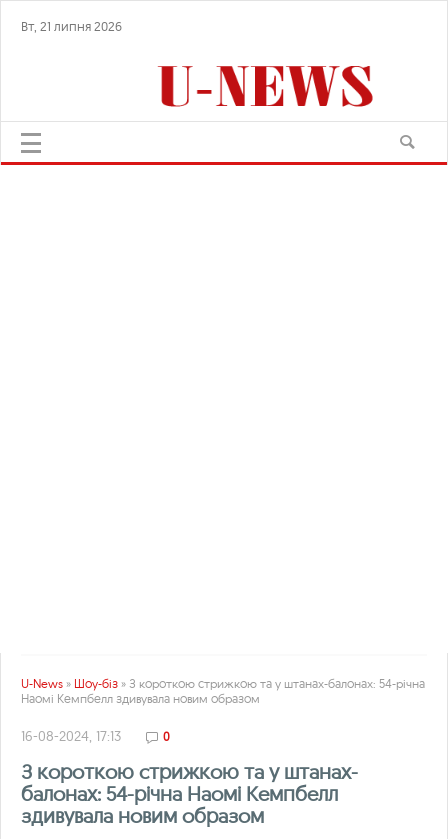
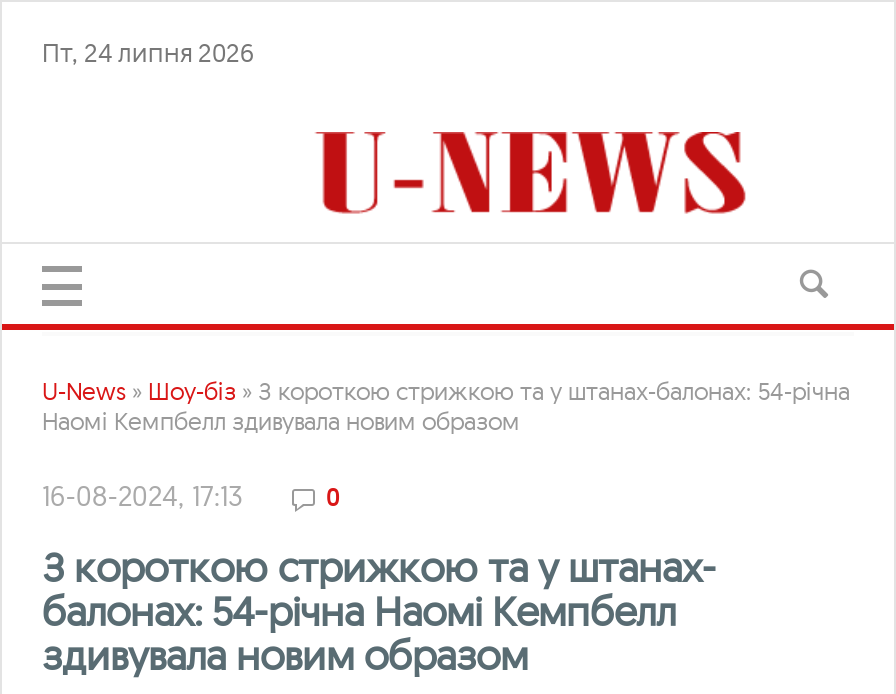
[21,18,122,34] Вт, 21 липня 2026 -> [42,36,254,68] Пт, 24 липня 2026

